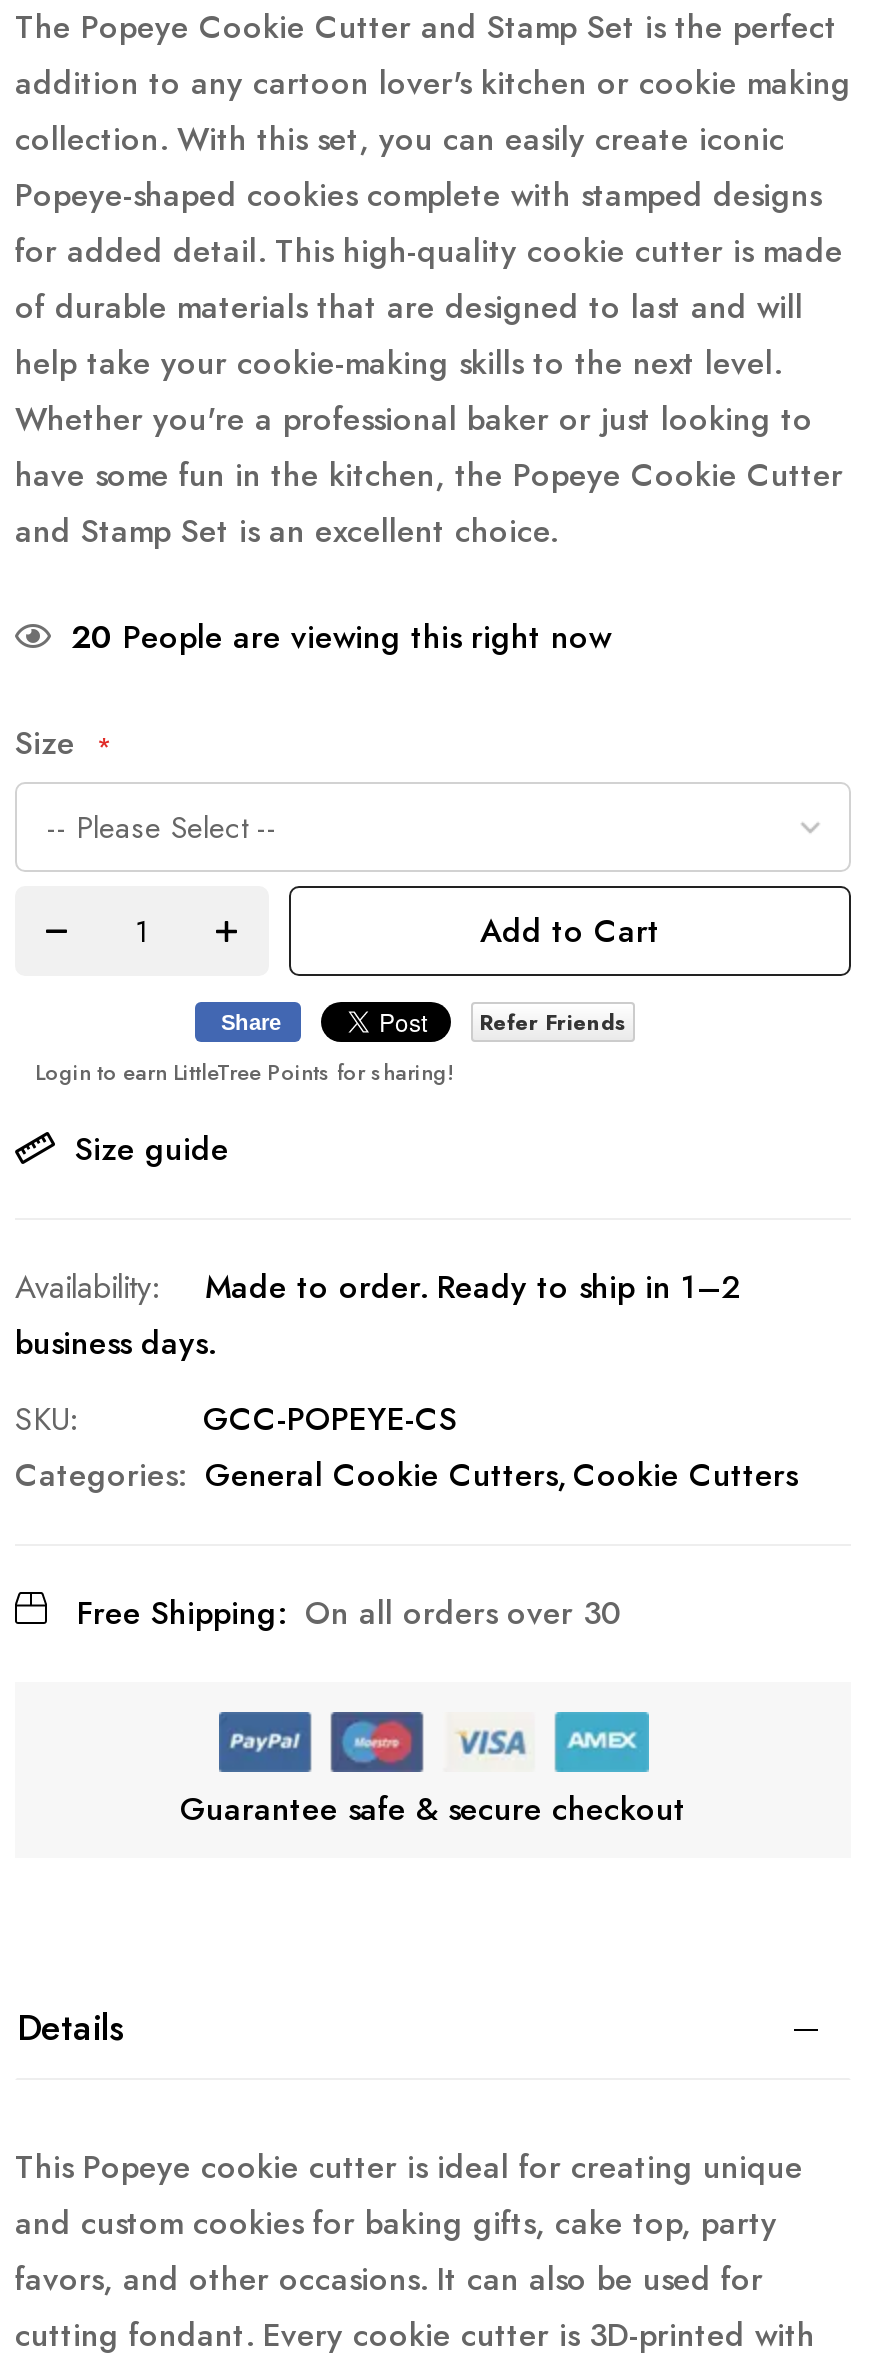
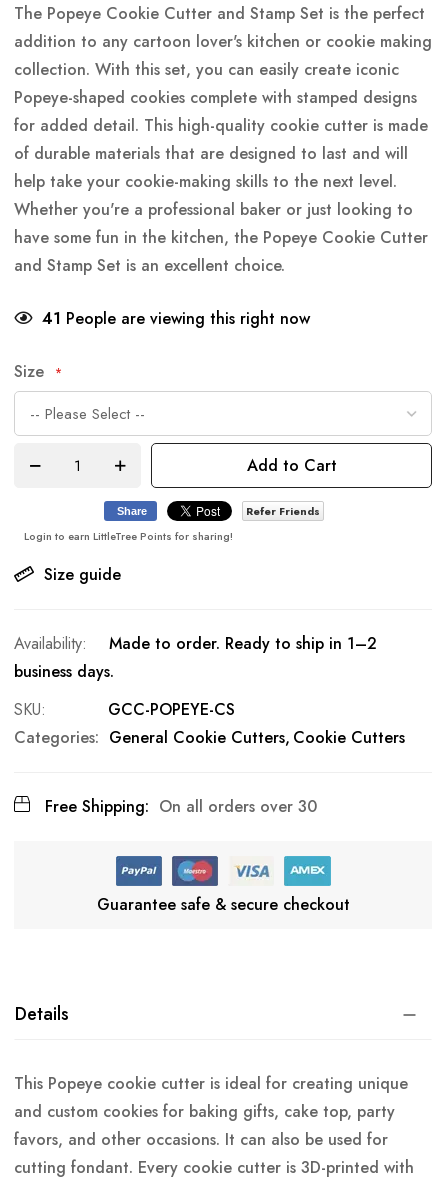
[71,615,611,661] 20 People are viewing this right now -> [42,307,310,330] 41 People are viewing this right now

